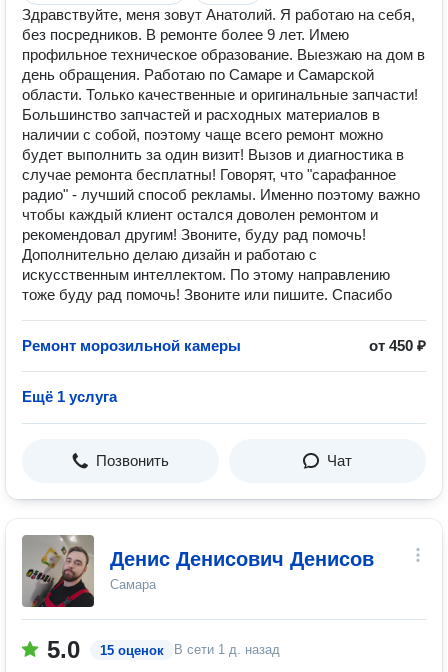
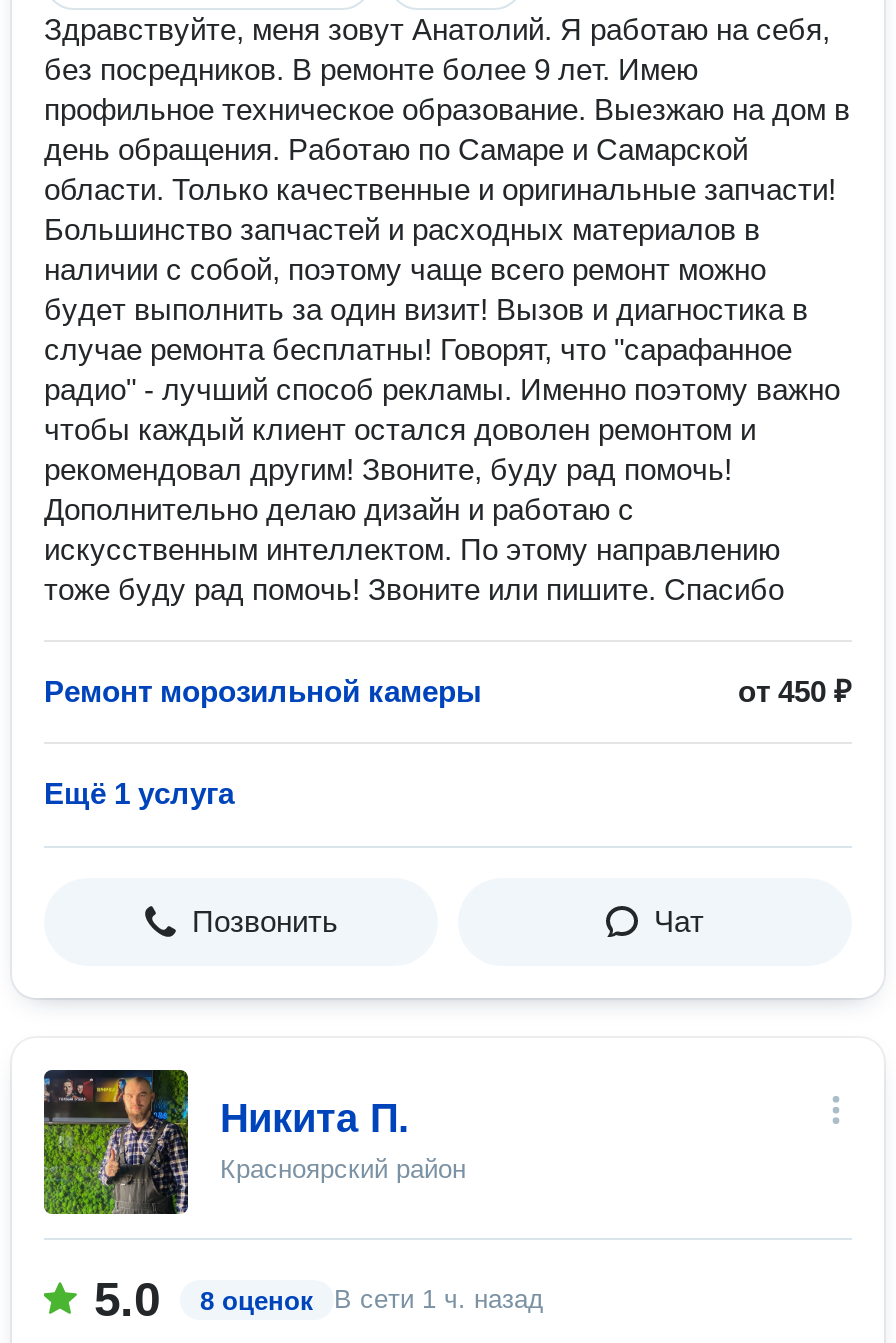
[21,534,374,608] [image] | Денис Денисович Денисов | Самара -> [42,1068,466,1216] [image] | Никита П. | Красноярский район
[100,643,164,658] 15 оценок -> [200,1286,314,1316] 8 оценок
[174,642,280,657] В сети 1 д. назад -> [334,1284,544,1314] В сети 1 ч. назад

